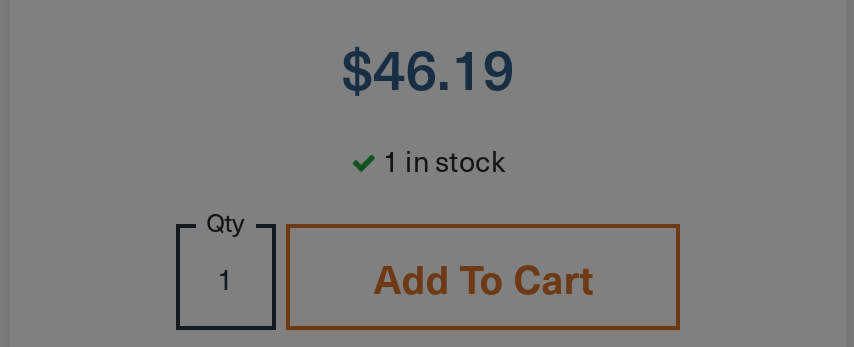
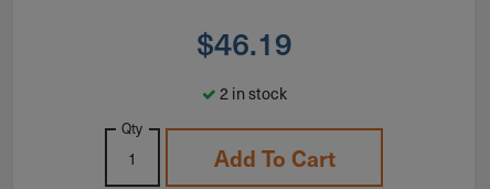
[377,139,505,179] 1 in stock -> [216,80,286,105] 2 in stock

